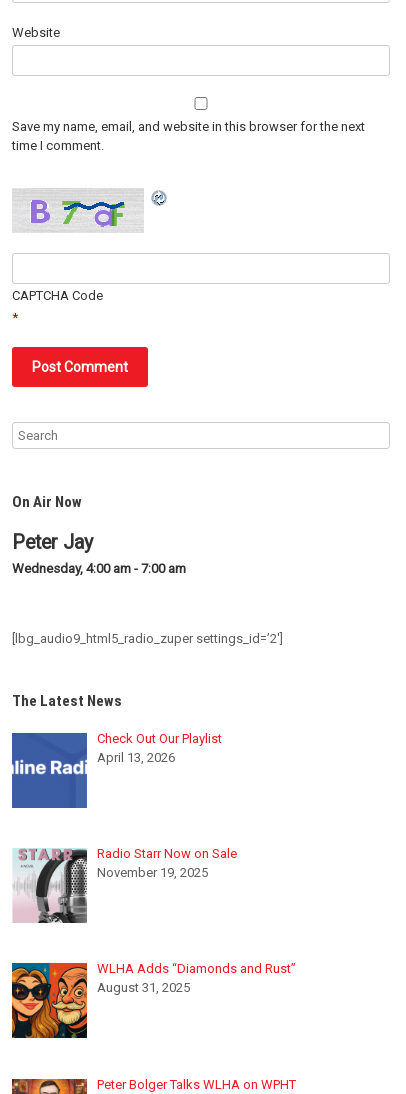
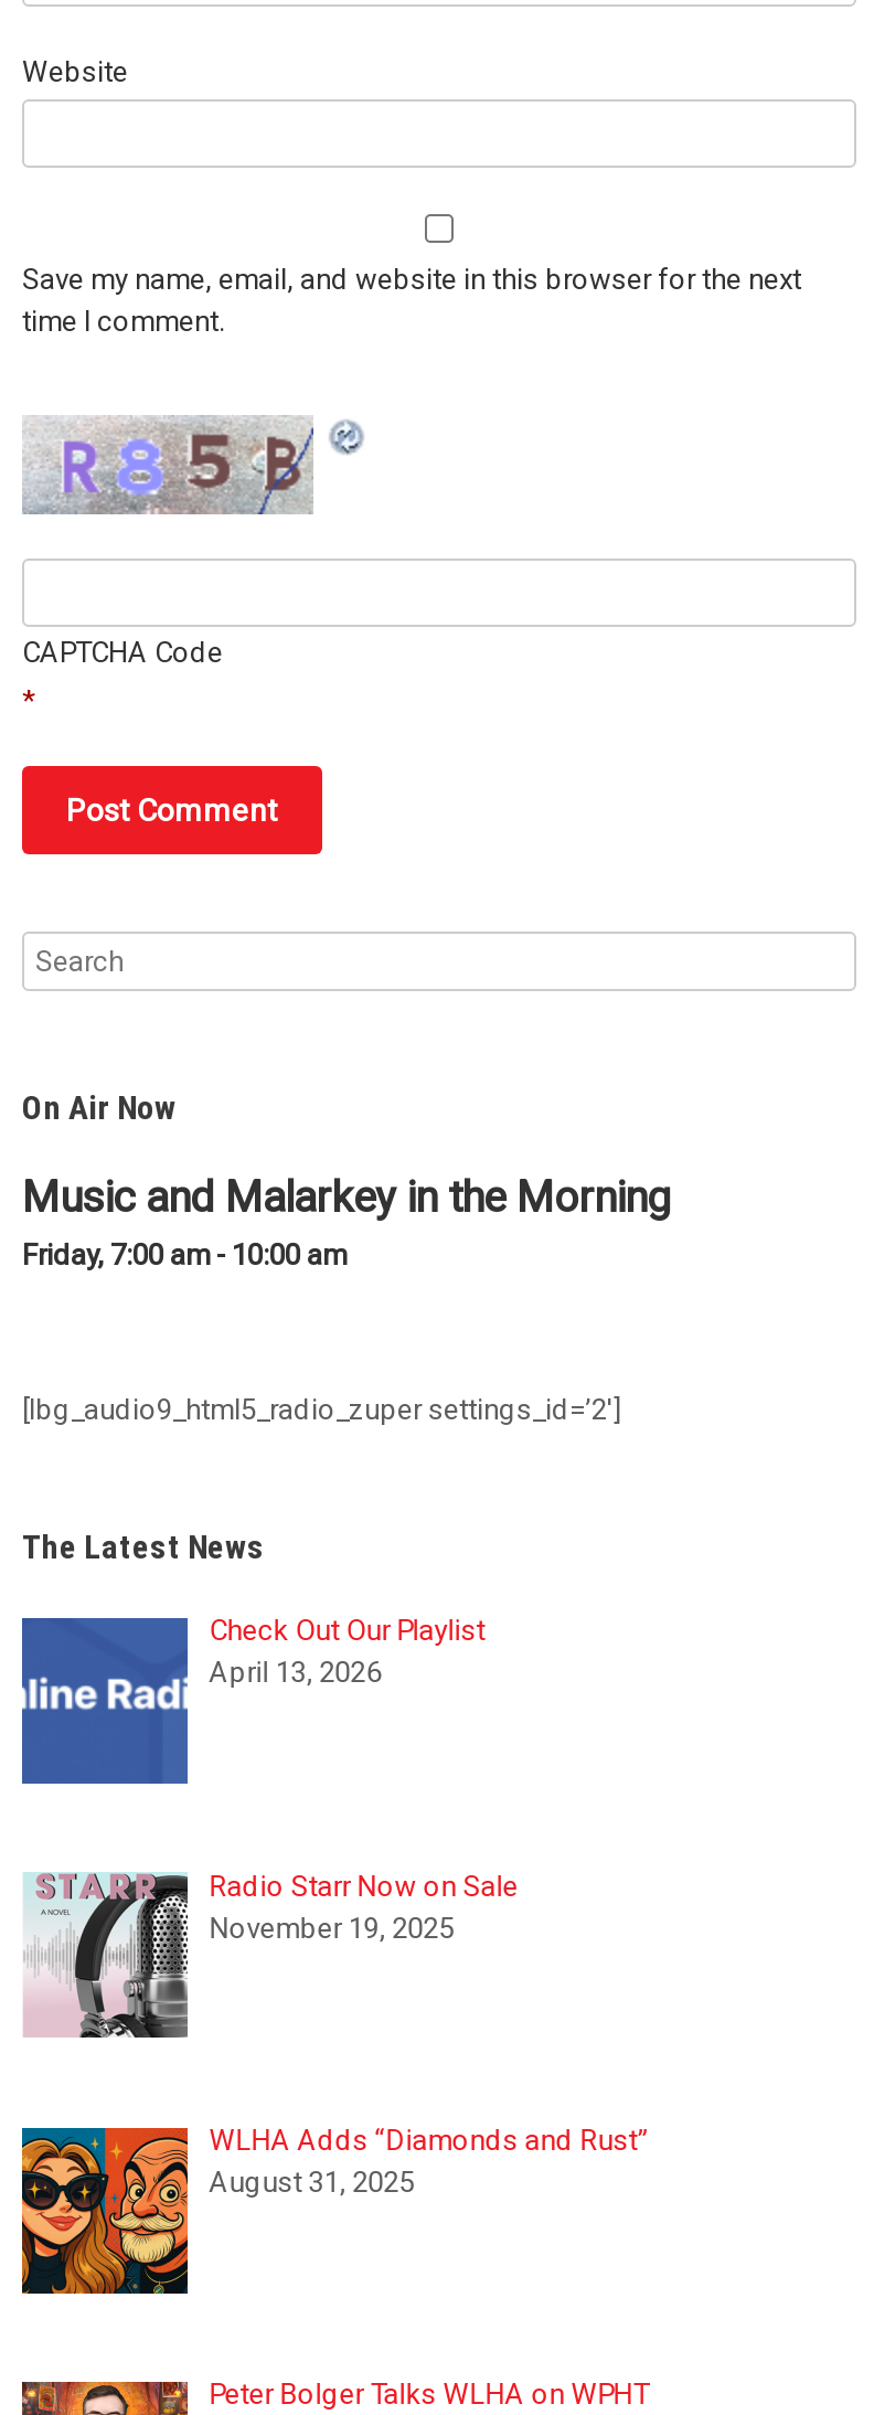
[14,193,143,232] [image] -> [22,424,313,514] [image]
[12,531,186,576] Peter Jay | Wednesday, 4:00 am - 7:00 am -> [22,1173,671,1272] Music and Malarkey in the Morning | Friday, 7:00 am - 10:00 am

